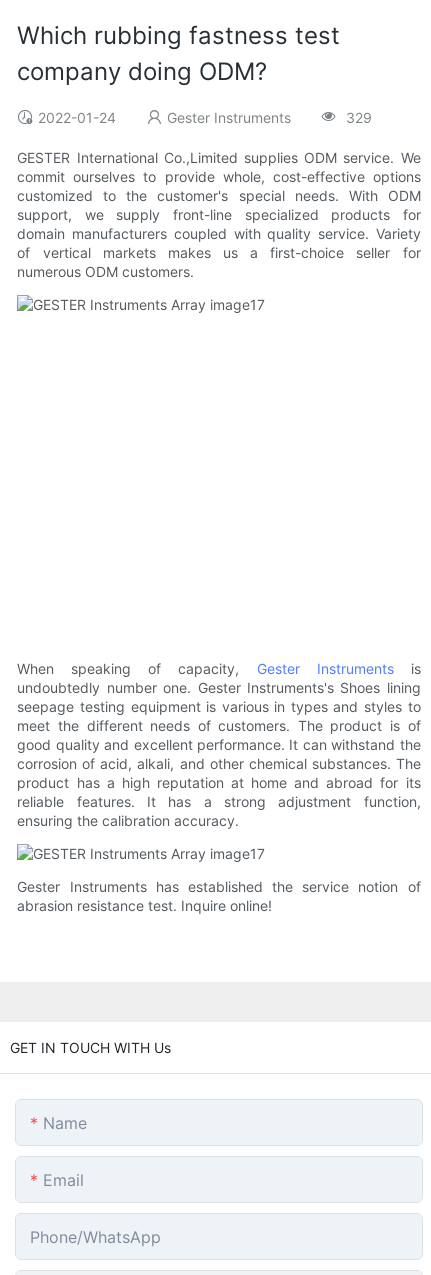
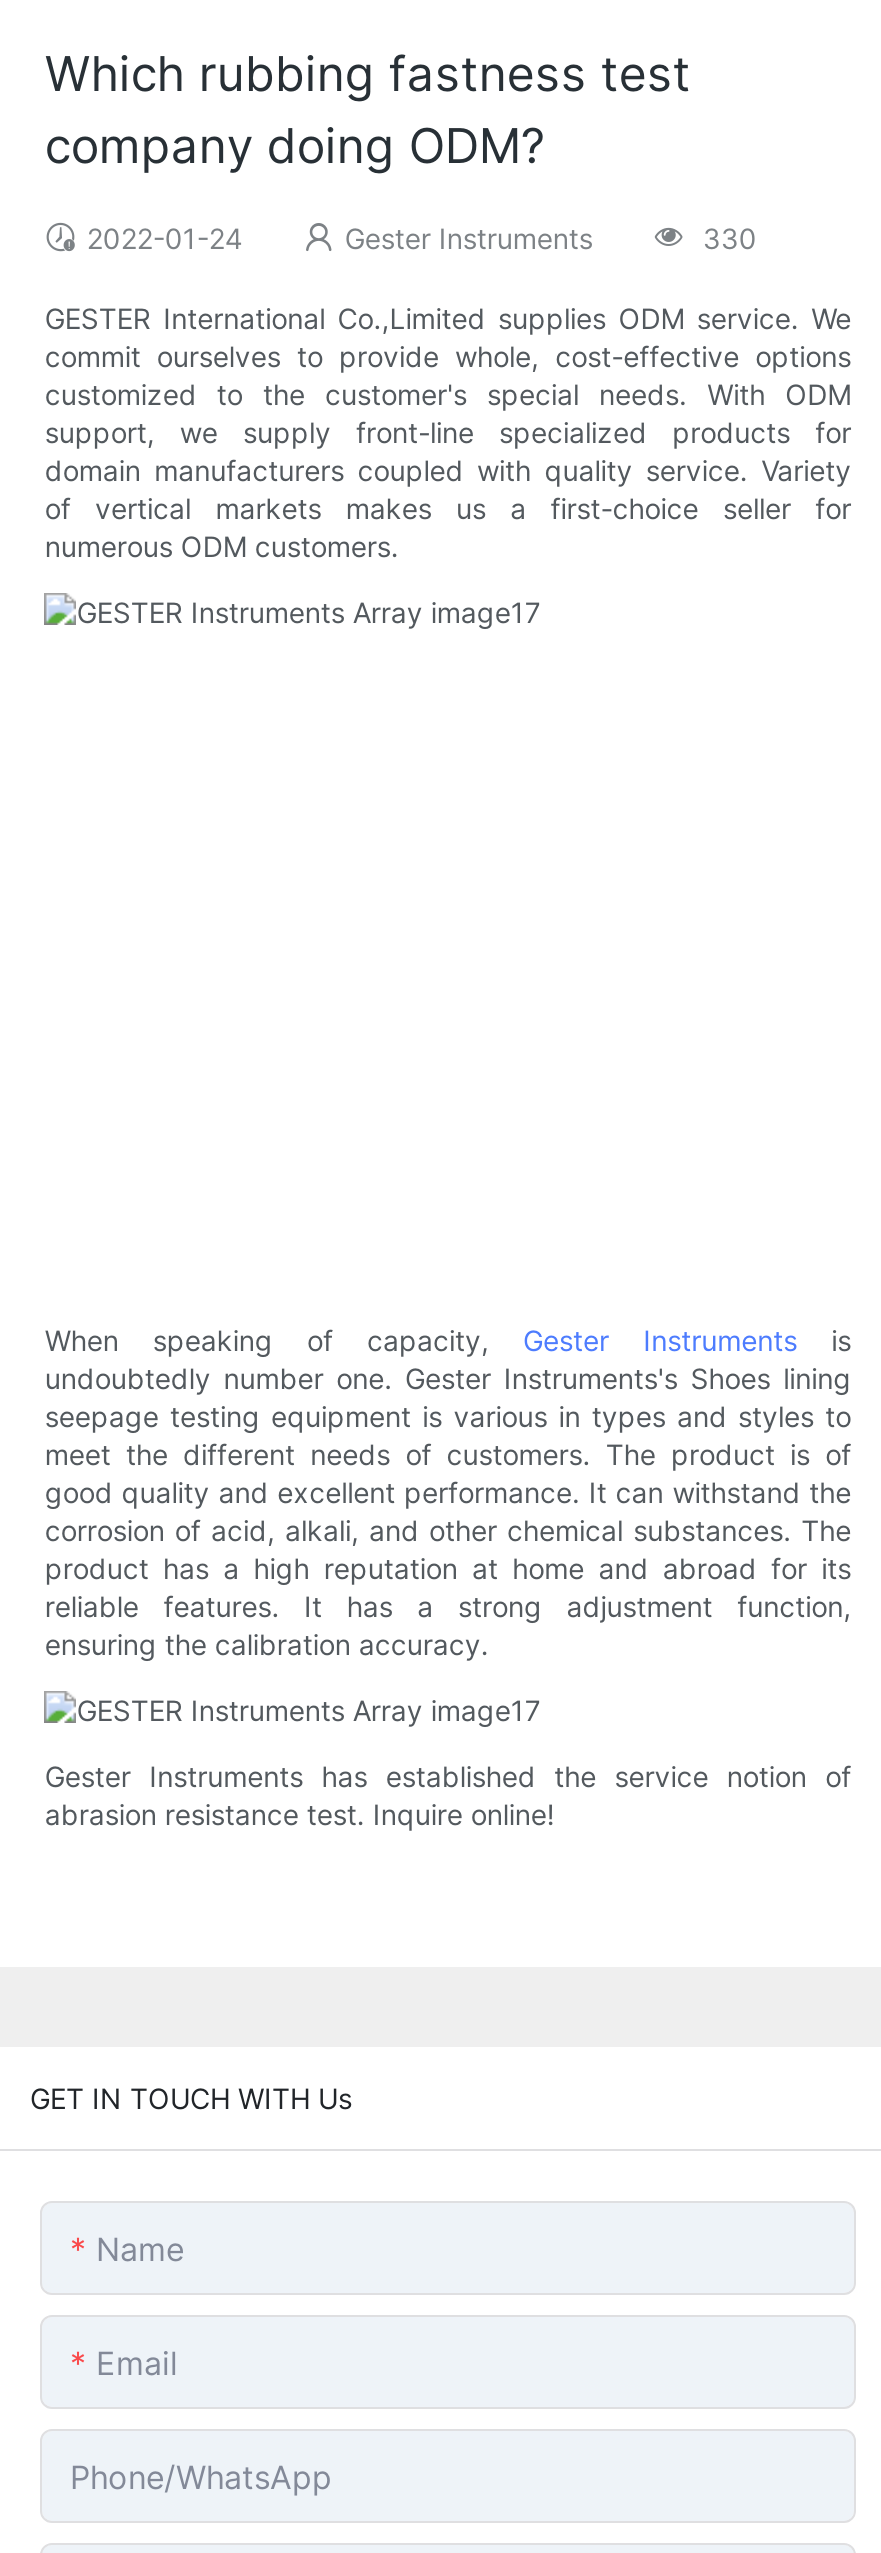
[346,109,372,126] 329 -> [703,222,757,256] 330

